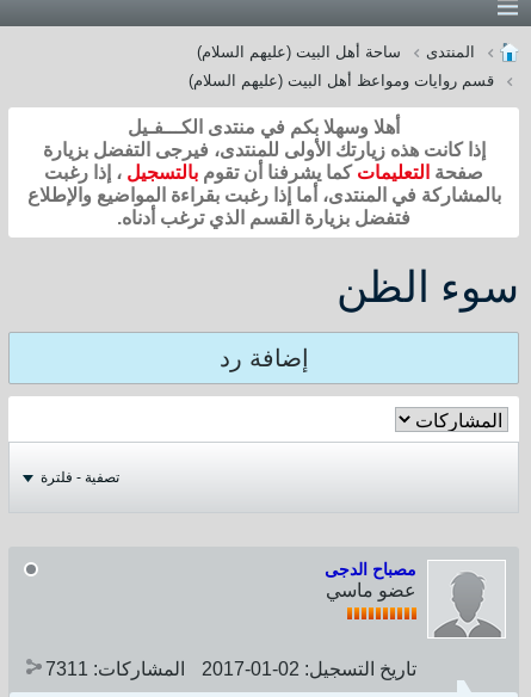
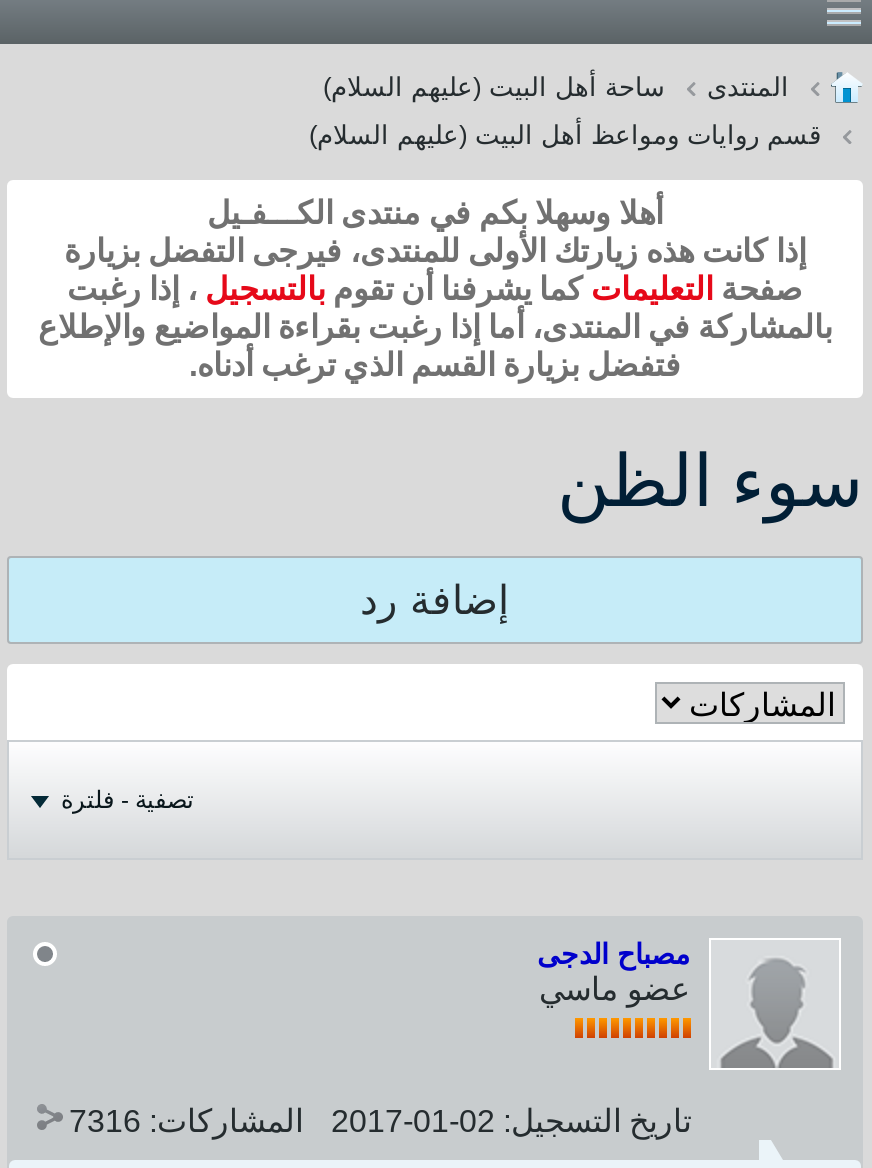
[45,659,185,679] المشاركات: 7311 -> [69,1104,303,1138] المشاركات: 7316

